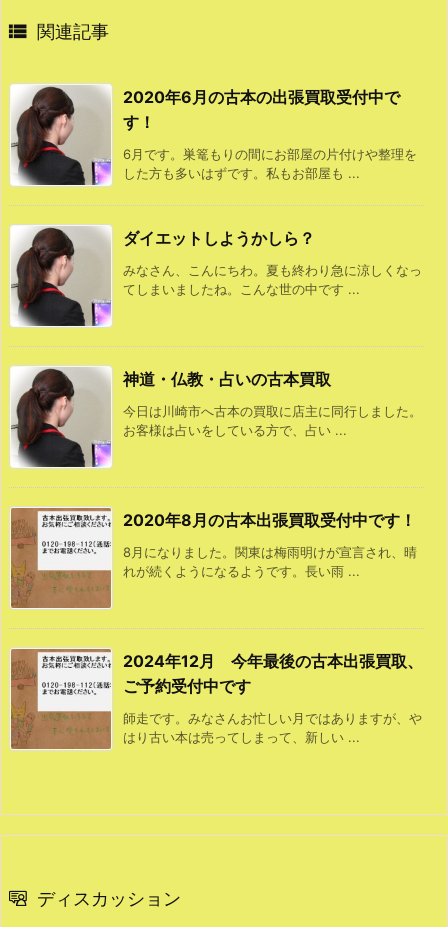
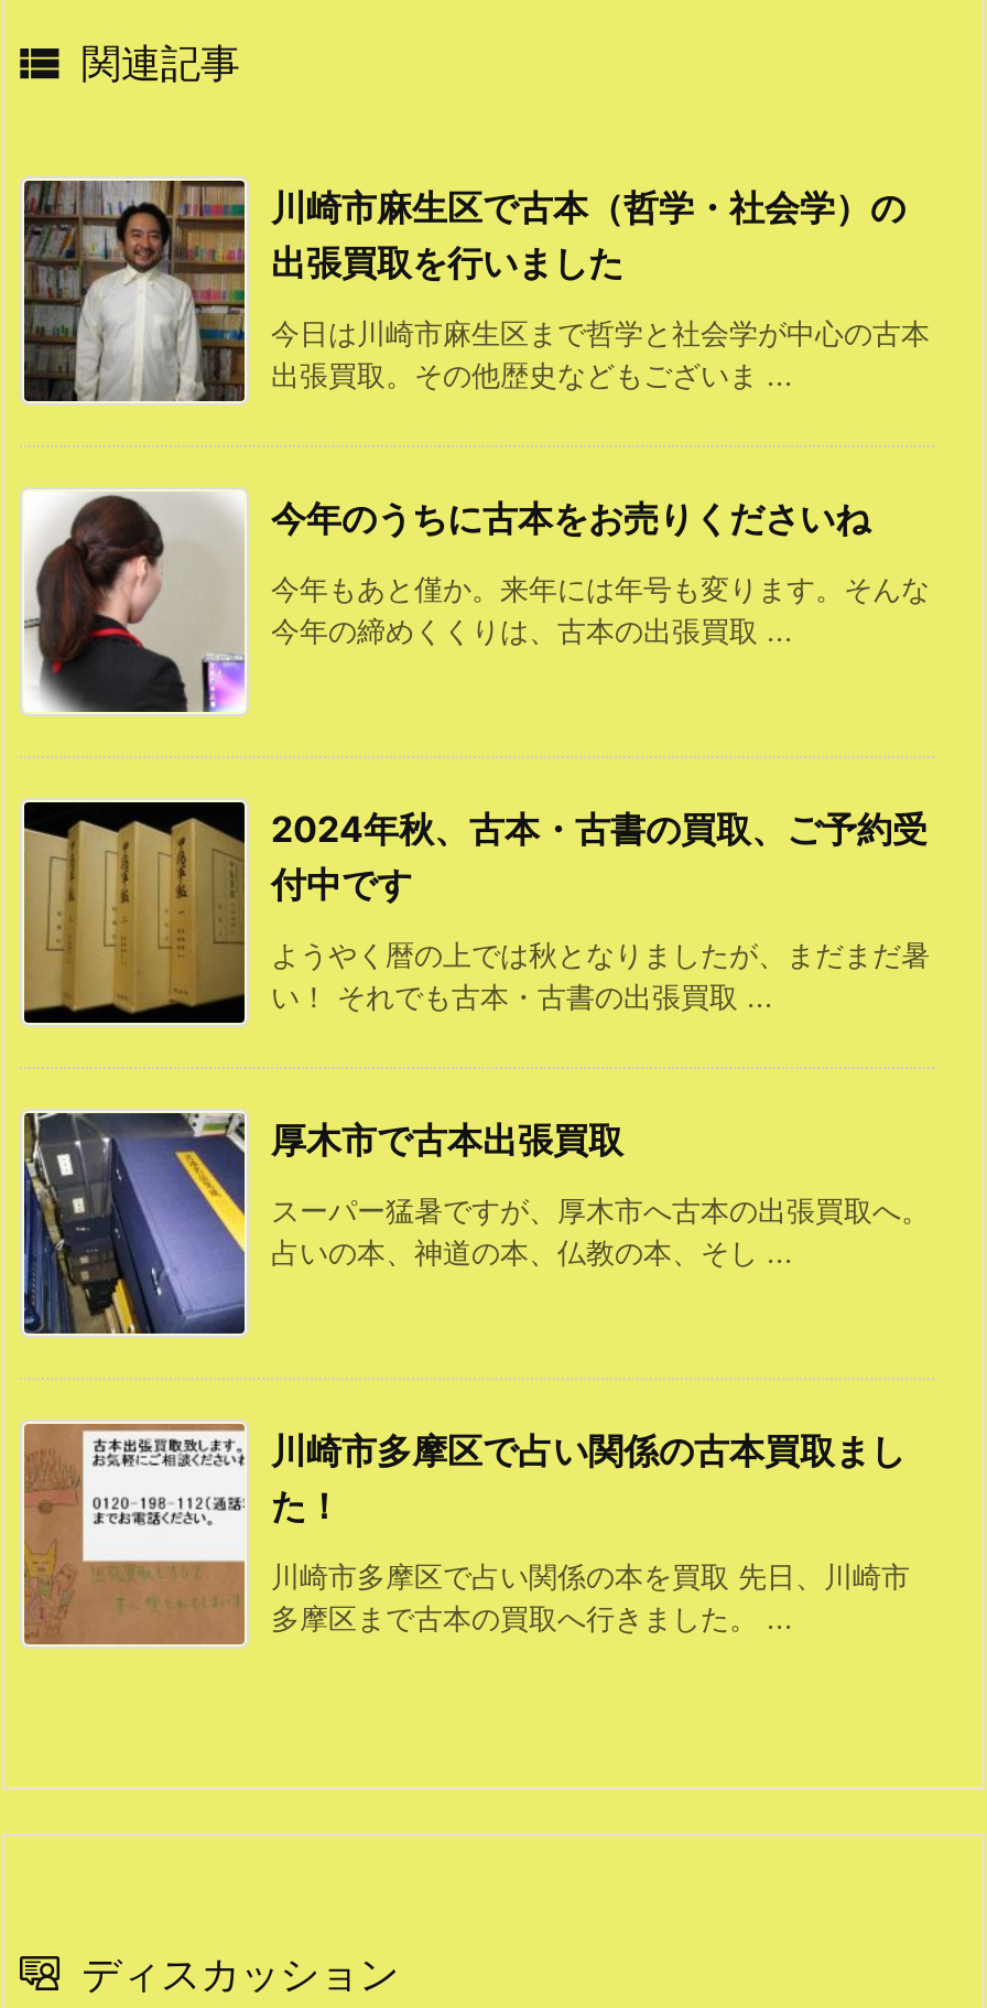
[10,84,400,186] [image] | 2020年6月の古本の出張買取受付中で | す！ -> [22,179,905,403] [image] | 川崎市麻生区で古本（哲学・社会学）の | 出張買取を行いました
[123,146,417,181] 6月です。巣篭もりの間にお部屋の片付けや整理を | した方も多いはずです。私もお部屋も ... -> [271,316,930,393] 今日は川崎市麻生区まで哲学と社会学が中心の古本 | 出張買取。その他歴史などもございま ...
[123,228,315,248] ダイエットしようかしら？ -> [271,497,870,541] 今年のうちに古本をお売りくださいね
[123,262,422,297] みなさん、こんにちわ。夏も終わり急に涼しくなっ | てしまいましたね。こんな世の中です ... -> [271,572,930,649] 今年もあと僅か。来年には年号も変ります。そんな | 今年の締めくくりは、古本の出張買取 ...
[10,366,331,468] [image] | 神道・仏教・占いの古本買取 -> [22,800,928,1025] [image] | 2024年秋、古本・古書の買取、ご予約受 | 付中です
[123,403,422,438] 今日は川崎市へ古本の買取に店主に同行しました。 | お客様は占いをしている方で、占い ... -> [271,937,930,1015] ようやく暦の上では秋となりましたが、まだまだ暑 | い！ それでも古本・古書の出張買取 ...
[10,507,416,608] [image] | 2020年8月の古本出張買取受付中です！ -> [22,1111,623,1336] [image] | 厚木市で古本出張買取
[123,544,417,579] 8月になりました。関東は梅雨明けが宣言され、晴 | れが続くようになるようです。長い雨 ... -> [271,1193,930,1270] スーパー猛暑ですが、厚木市へ古本の出張買取へ。 | 占いの本、神道の本、仏教の本、そし ...
[123,651,423,696] 2024年12月 今年最後の古本出張買取、 | ご予約受付中です -> [271,1429,905,1528] 川崎市多摩区で占い関係の古本買取まし | た！
[123,710,422,745] 師走です。みなさんお忙しい月ではありますが、や | はり古い本は売ってしまって、新しい ... -> [271,1559,910,1636] 川崎市多摩区で占い関係の本を買取 先日、川崎市 | 多摩区まで古本の買取へ行きました。 ...

